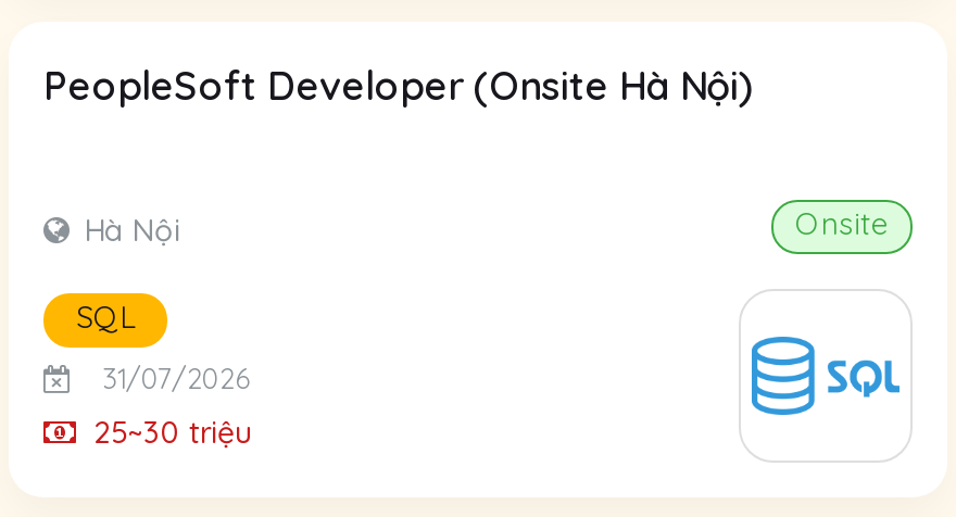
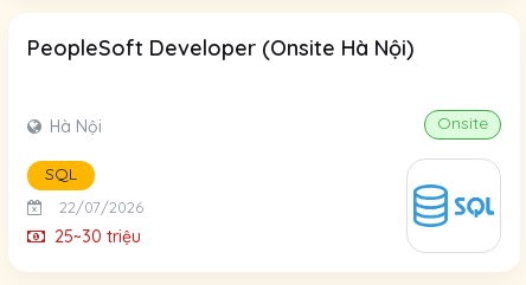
[93,360,250,395] 31/07/2026 -> [54,197,143,216] 22/07/2026

